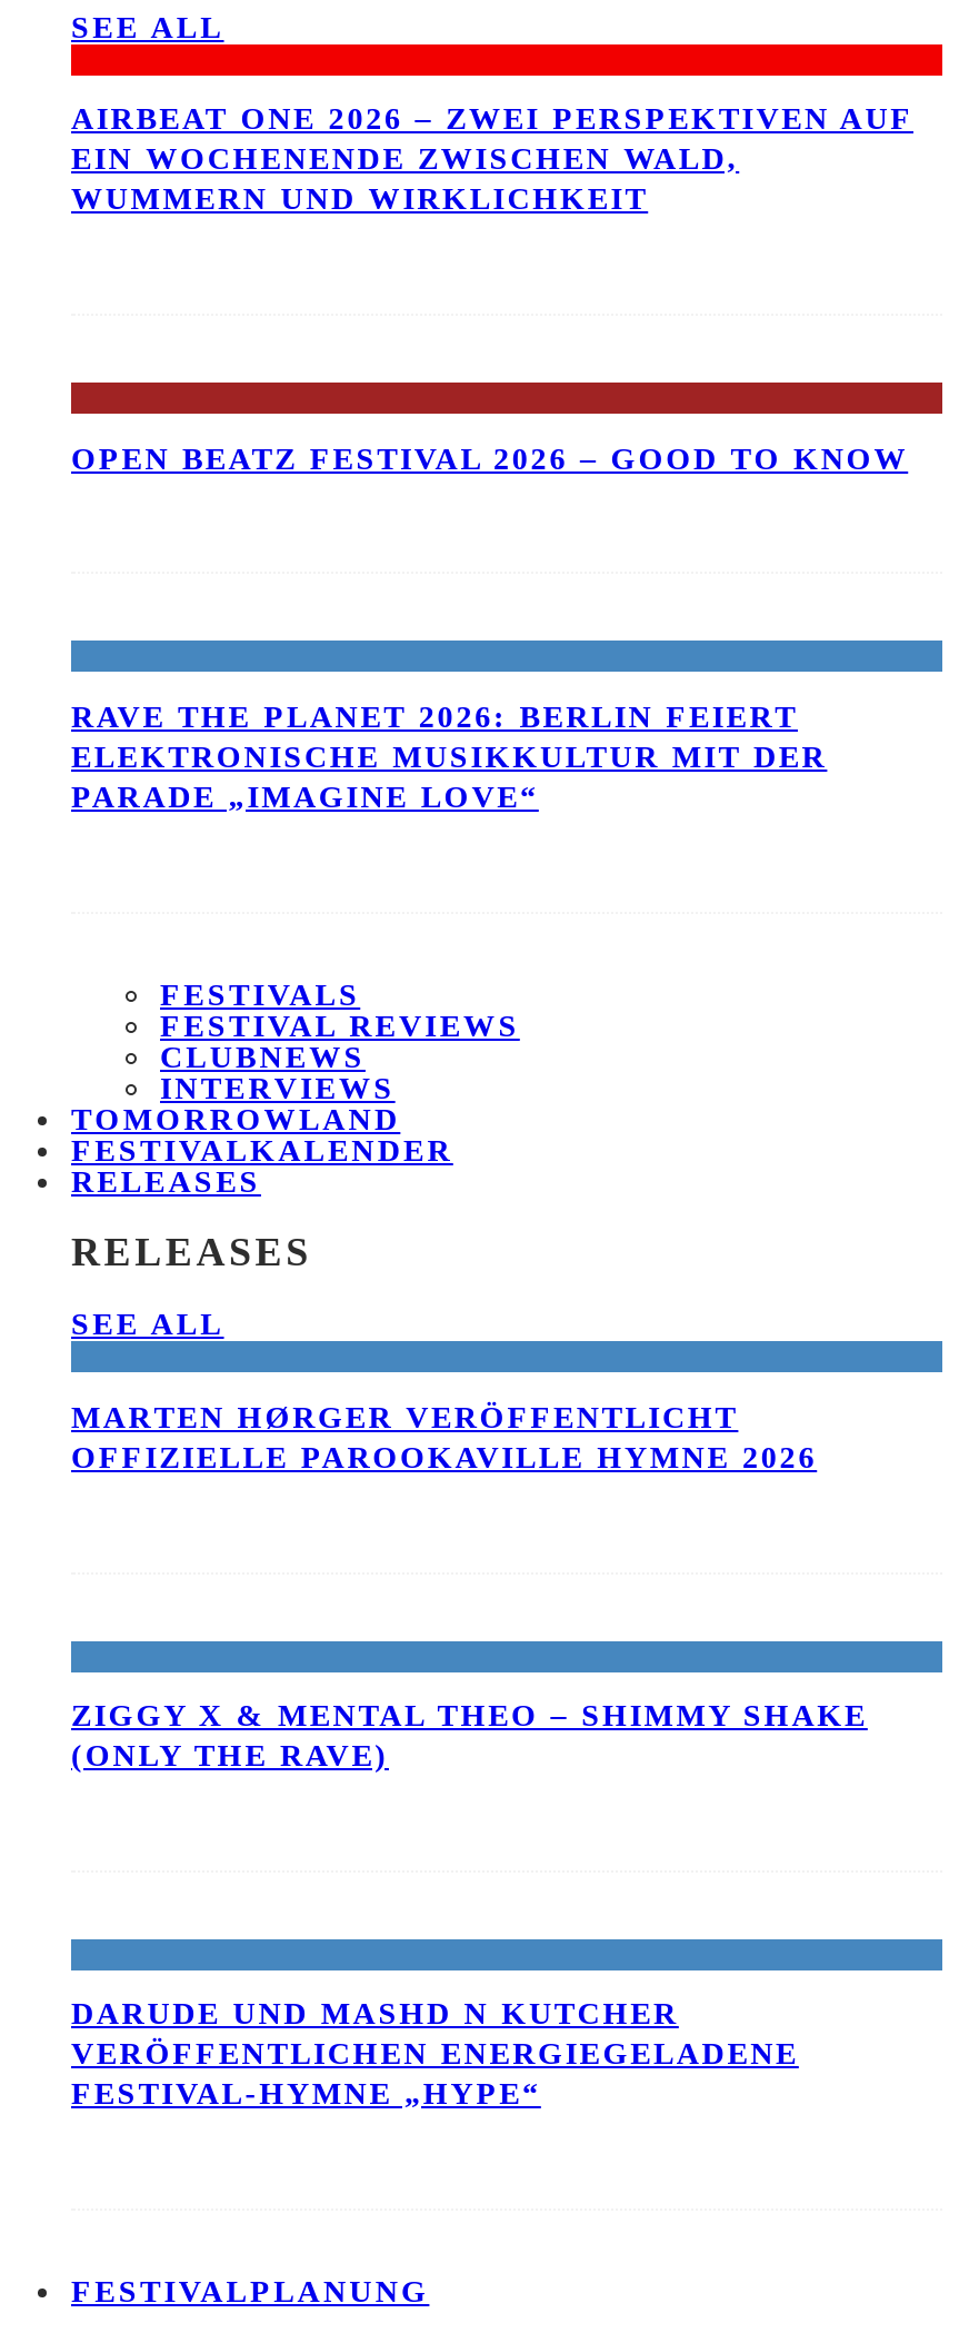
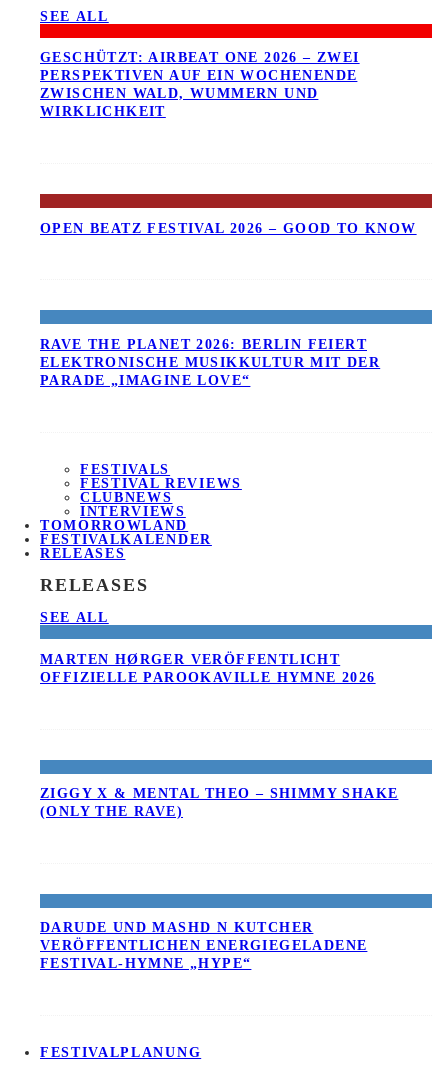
[71,103,913,217] AIRBEAT ONE 2026 – ZWEI PERSPEKTIVEN AUF | EIN WOCHENENDE ZWISCHEN WALD, | WUMMERN UND WIRKLICHKEIT -> [40,50,360,119] GESCHÜTZT: AIRBEAT ONE 2026 – ZWEI | PERSPEKTIVEN AUF EIN WOCHENENDE | ZWISCHEN WALD, WUMMERN UND | WIRKLICHKEIT

